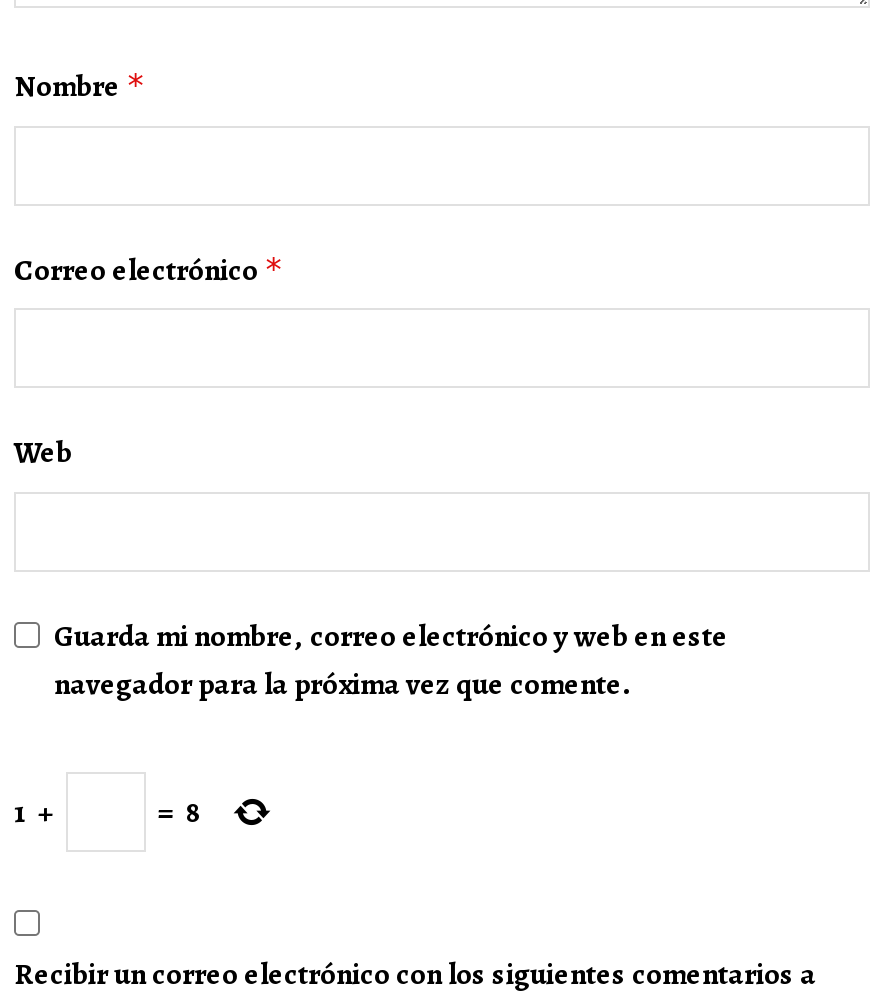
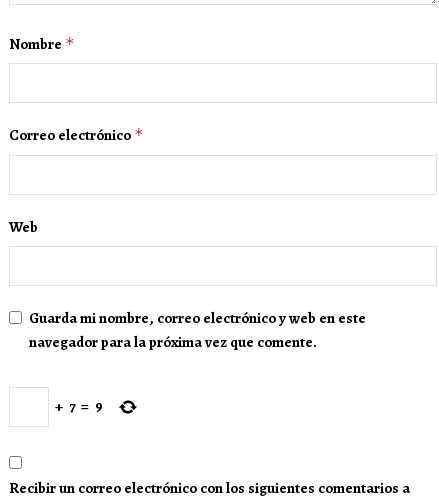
[14,792,202,832] 1 + | = 8 -> [52,396,103,416] + 7 = 9

